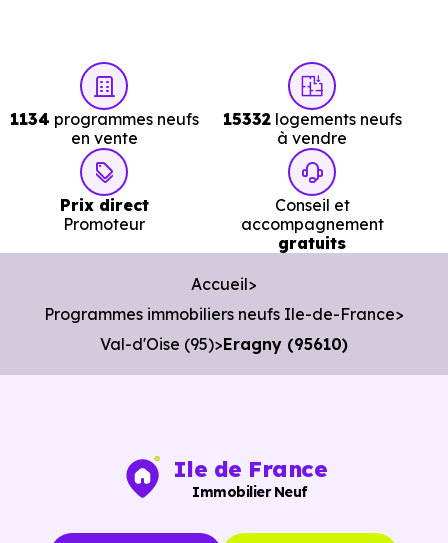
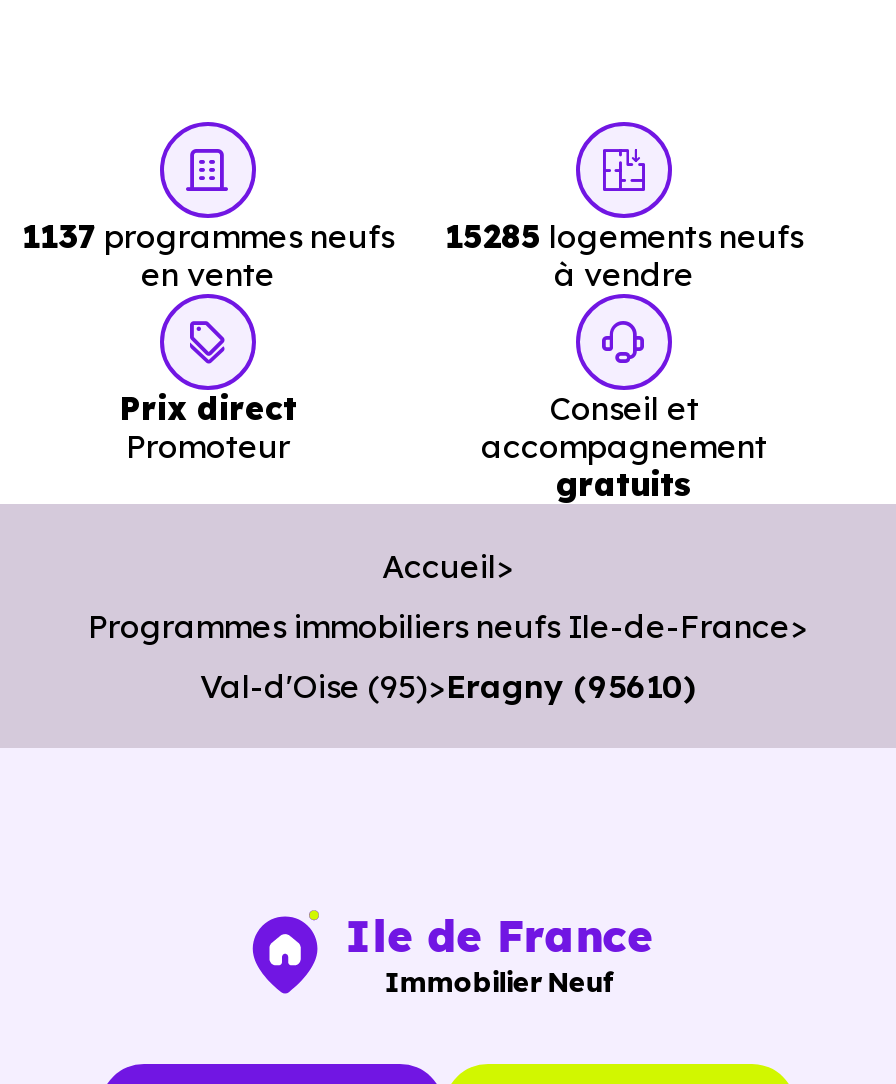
[9,109,198,129] 1134 programmes neufs -> [22,216,394,256] 1137 programmes neufs
[222,109,401,129] 15332 logements neufs -> [445,216,803,256] 15285 logements neufs

